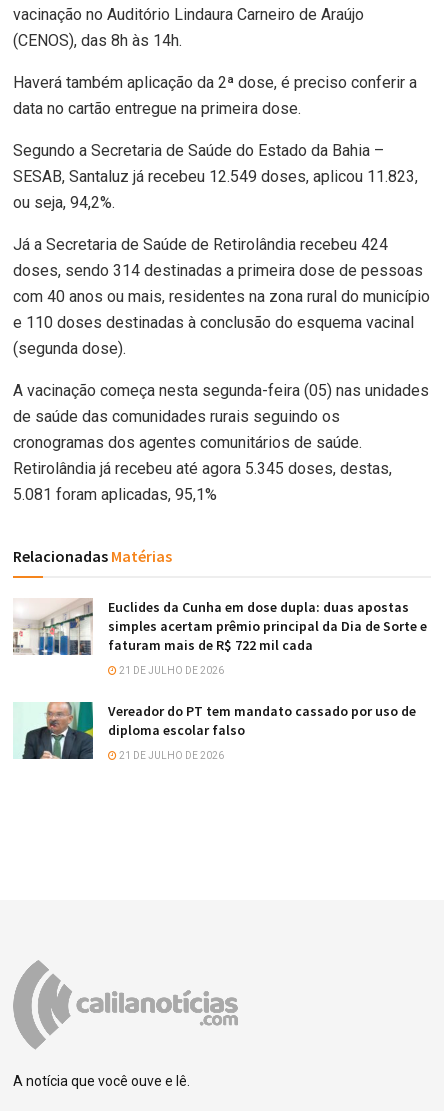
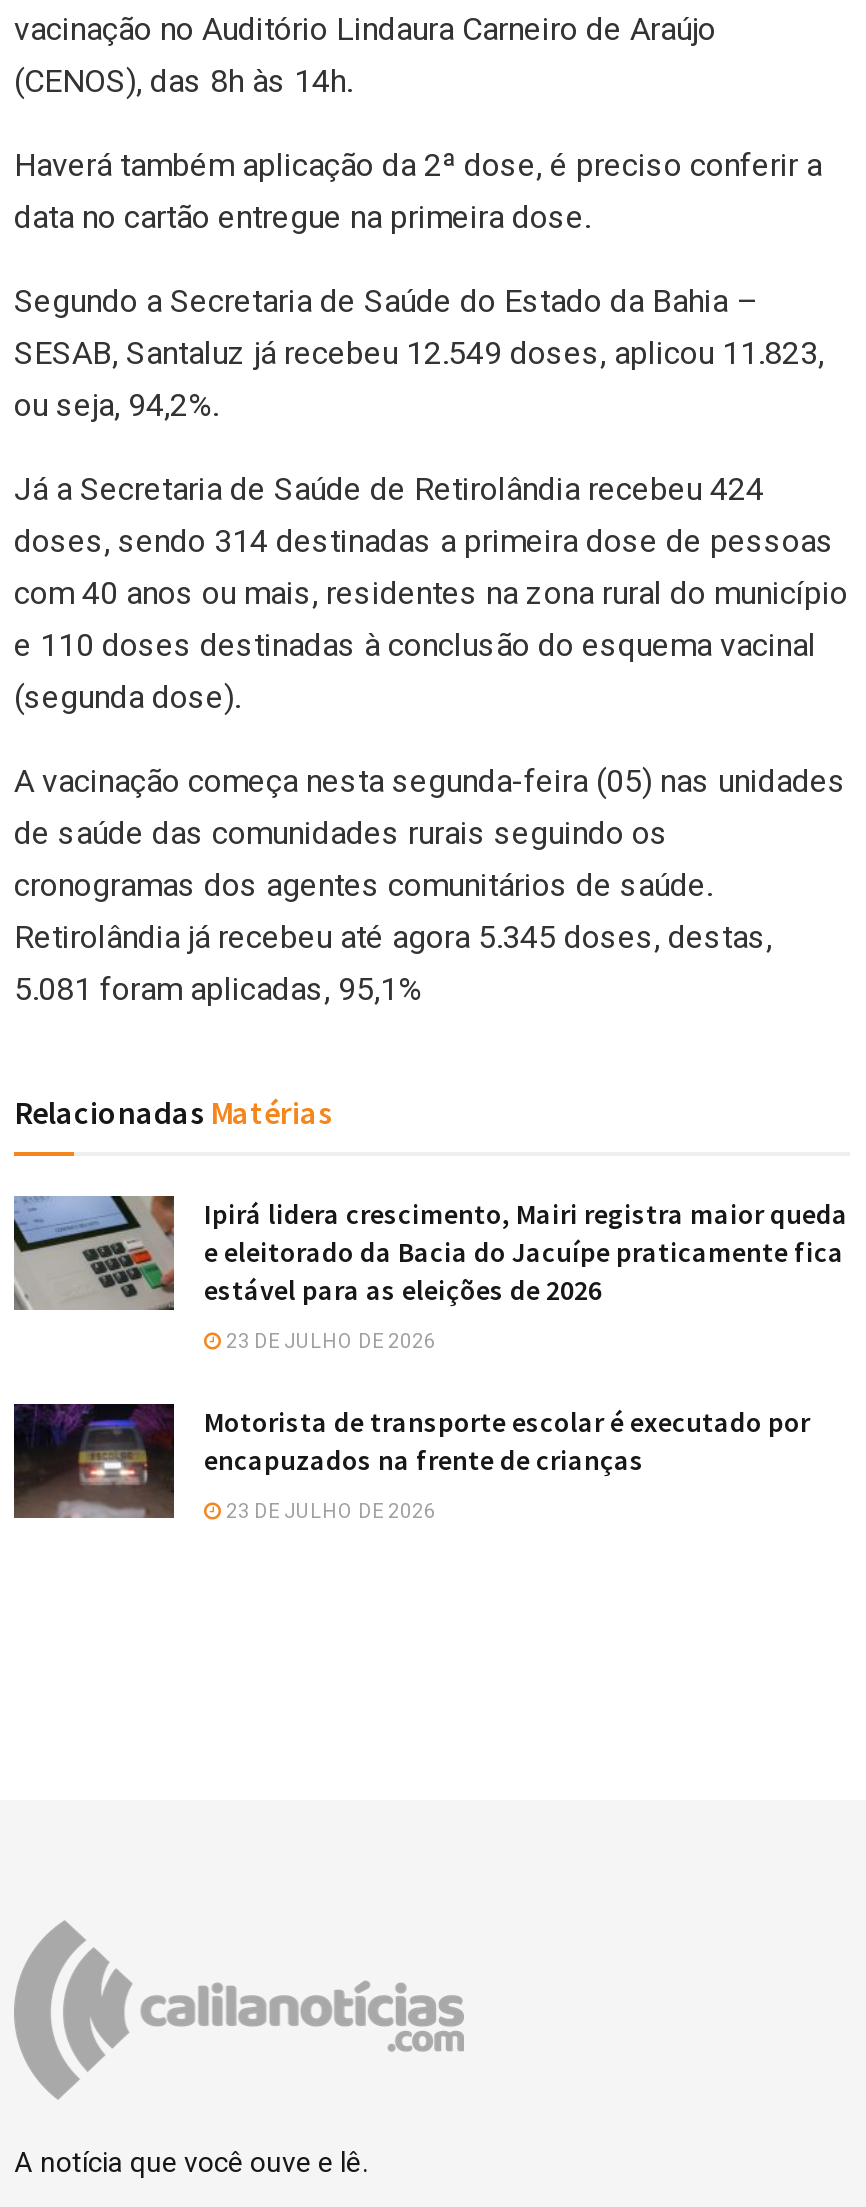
[13,598,427,656] [image] | Euclides da Cunha em dose dupla: duas apostas | simples acertam prêmio principal da Dia de Sorte e | faturam mais de R$ 722 mil cada -> [12,1194,848,1312] [image] | Ipirá lidera crescimento, Mairi registra maior queda | e eleitorado da Bacia do Jacuípe praticamente fica | estável para as eleições de 2026
[117,665,224,676] 21 DE JULHO DE 2026 -> [222,1330,436,1352] 23 DE JULHO DE 2026
[13,701,416,760] [image] | Vereador do PT tem mandato cassado por uso de | diploma escolar falso -> [12,1402,810,1520] [image] | Motorista de transporte escolar é executado por | encapuzados na frente de crianças
[117,750,224,761] 21 DE JULHO DE 2026 -> [222,1500,436,1522] 23 DE JULHO DE 2026

